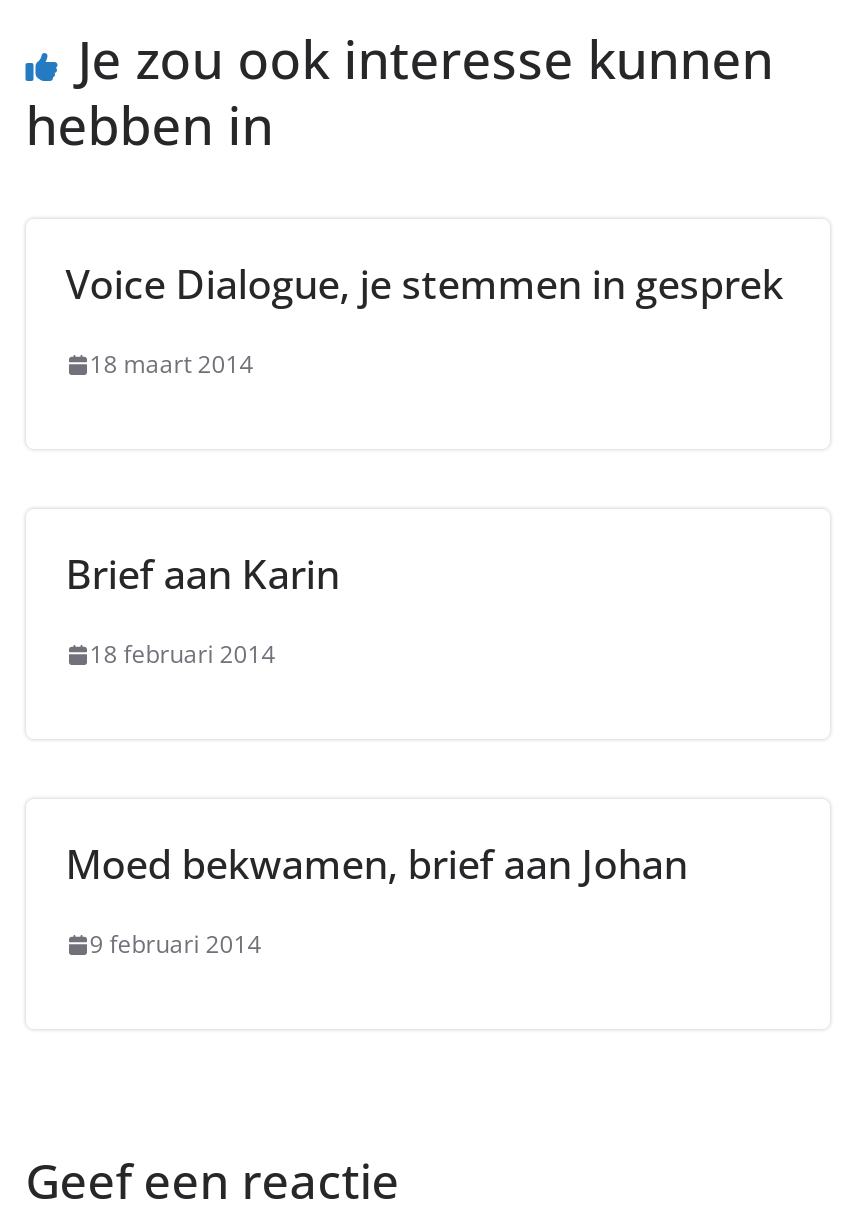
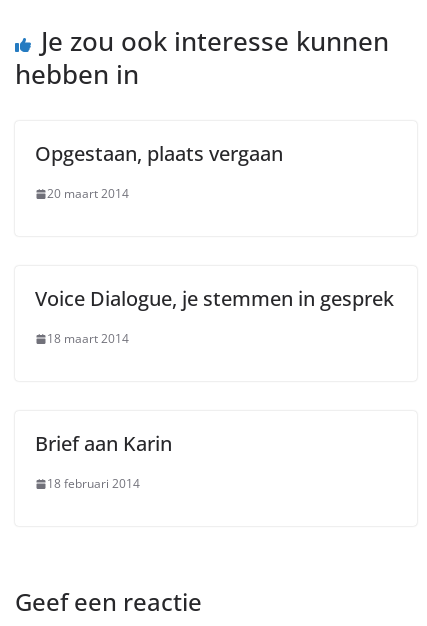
none -> [35,140,283,202] Opgestaan, plaats vergaan | 20 maart 2014
moved [65,257,783,671] -> [35,285,394,492]: Voice Dialogue, je stemmen in gesprek | 18 maart 2014 | Brief aan Karin | 18 februari 2014
[65,837,687,961] Moed bekwamen, brief aan Johan | 9 februari 2014 -> none

